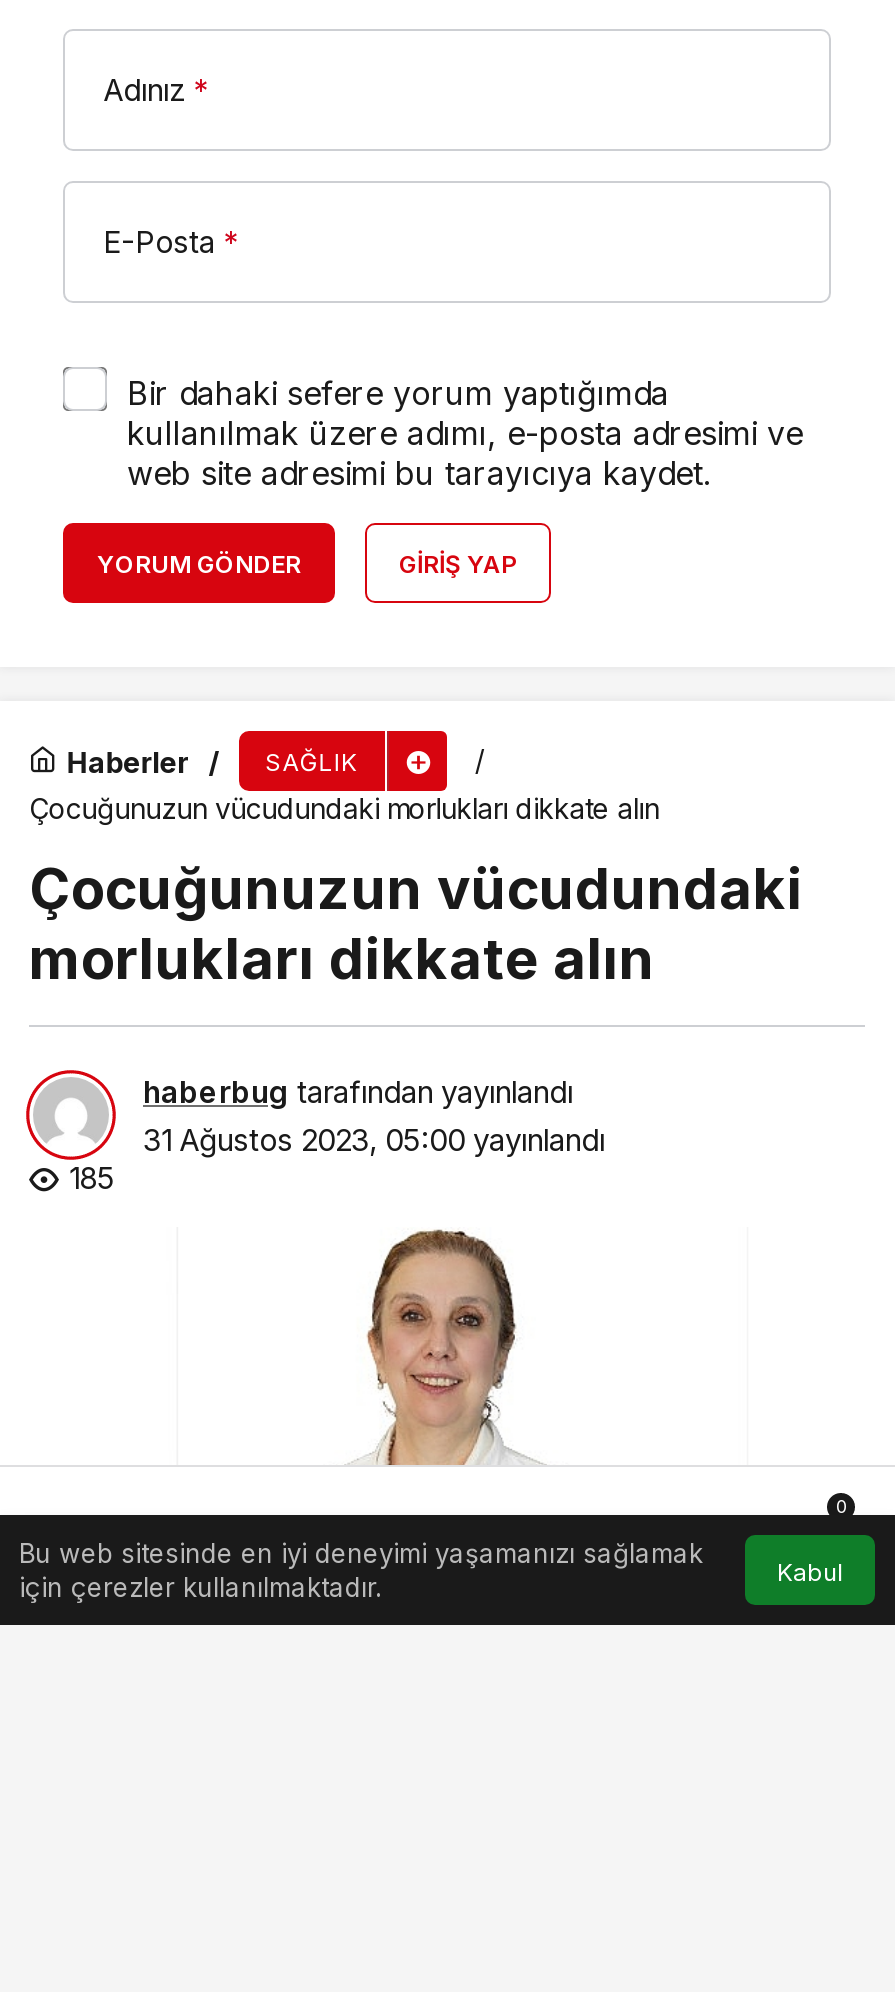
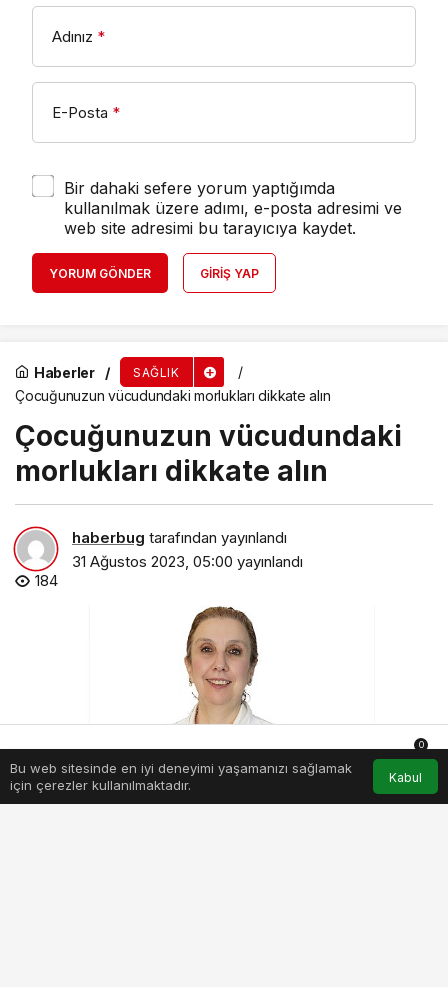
[69,1159,115,1197] 185 -> [35,571,58,590] 184

